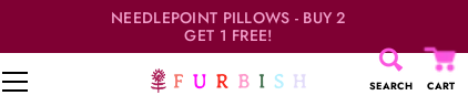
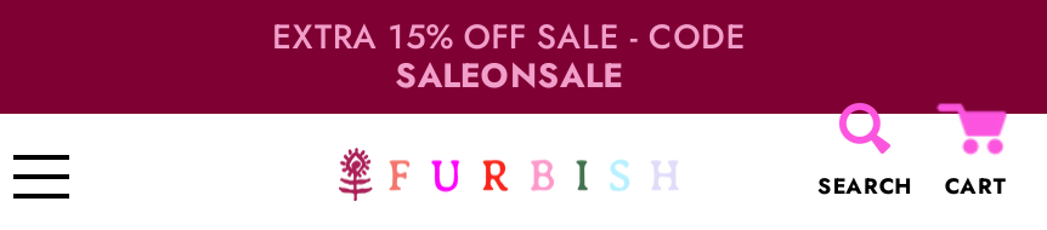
[111,7,346,46] NEEDLEPOINT PILLOWS - BUY 2 | GET 1 FREE! -> [272,12,746,99] EXTRA 15% OFF SALE - CODE | SALEONSALE

